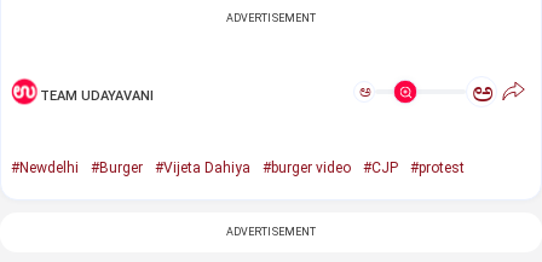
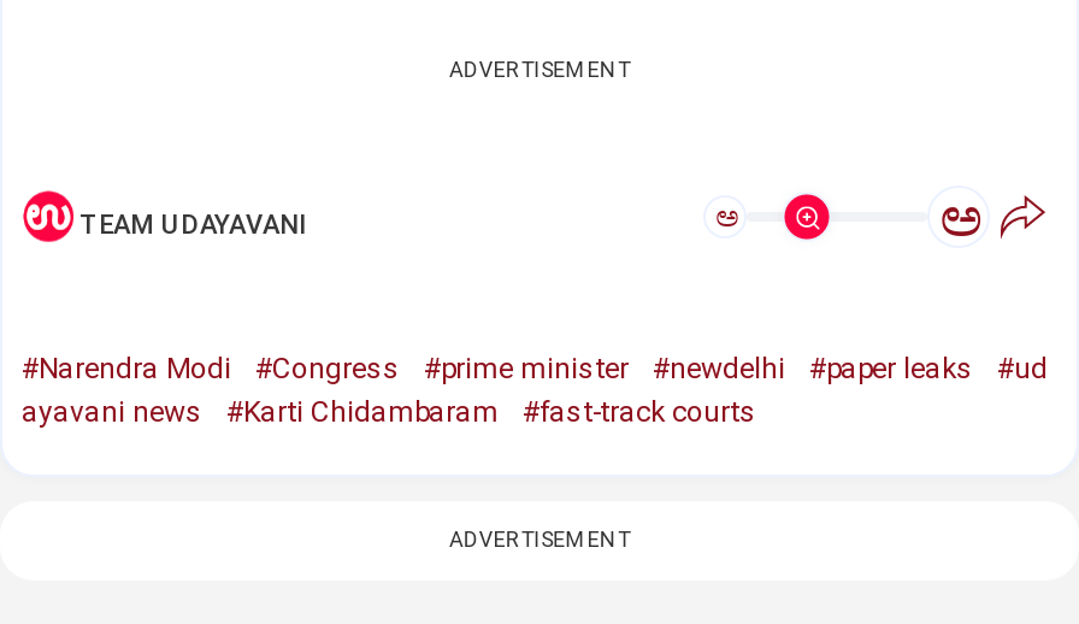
[11,160,465,177] #Newdelhi | #Burger | #Vijeta Dahiya | #burger video | #CJP | #protest -> [22,353,1048,430] #Narendra Modi | #Congress | #prime minister | #newdelhi | #paper leaks | #ud | ayavani news | #Karti Chidambaram | #fast-track courts

